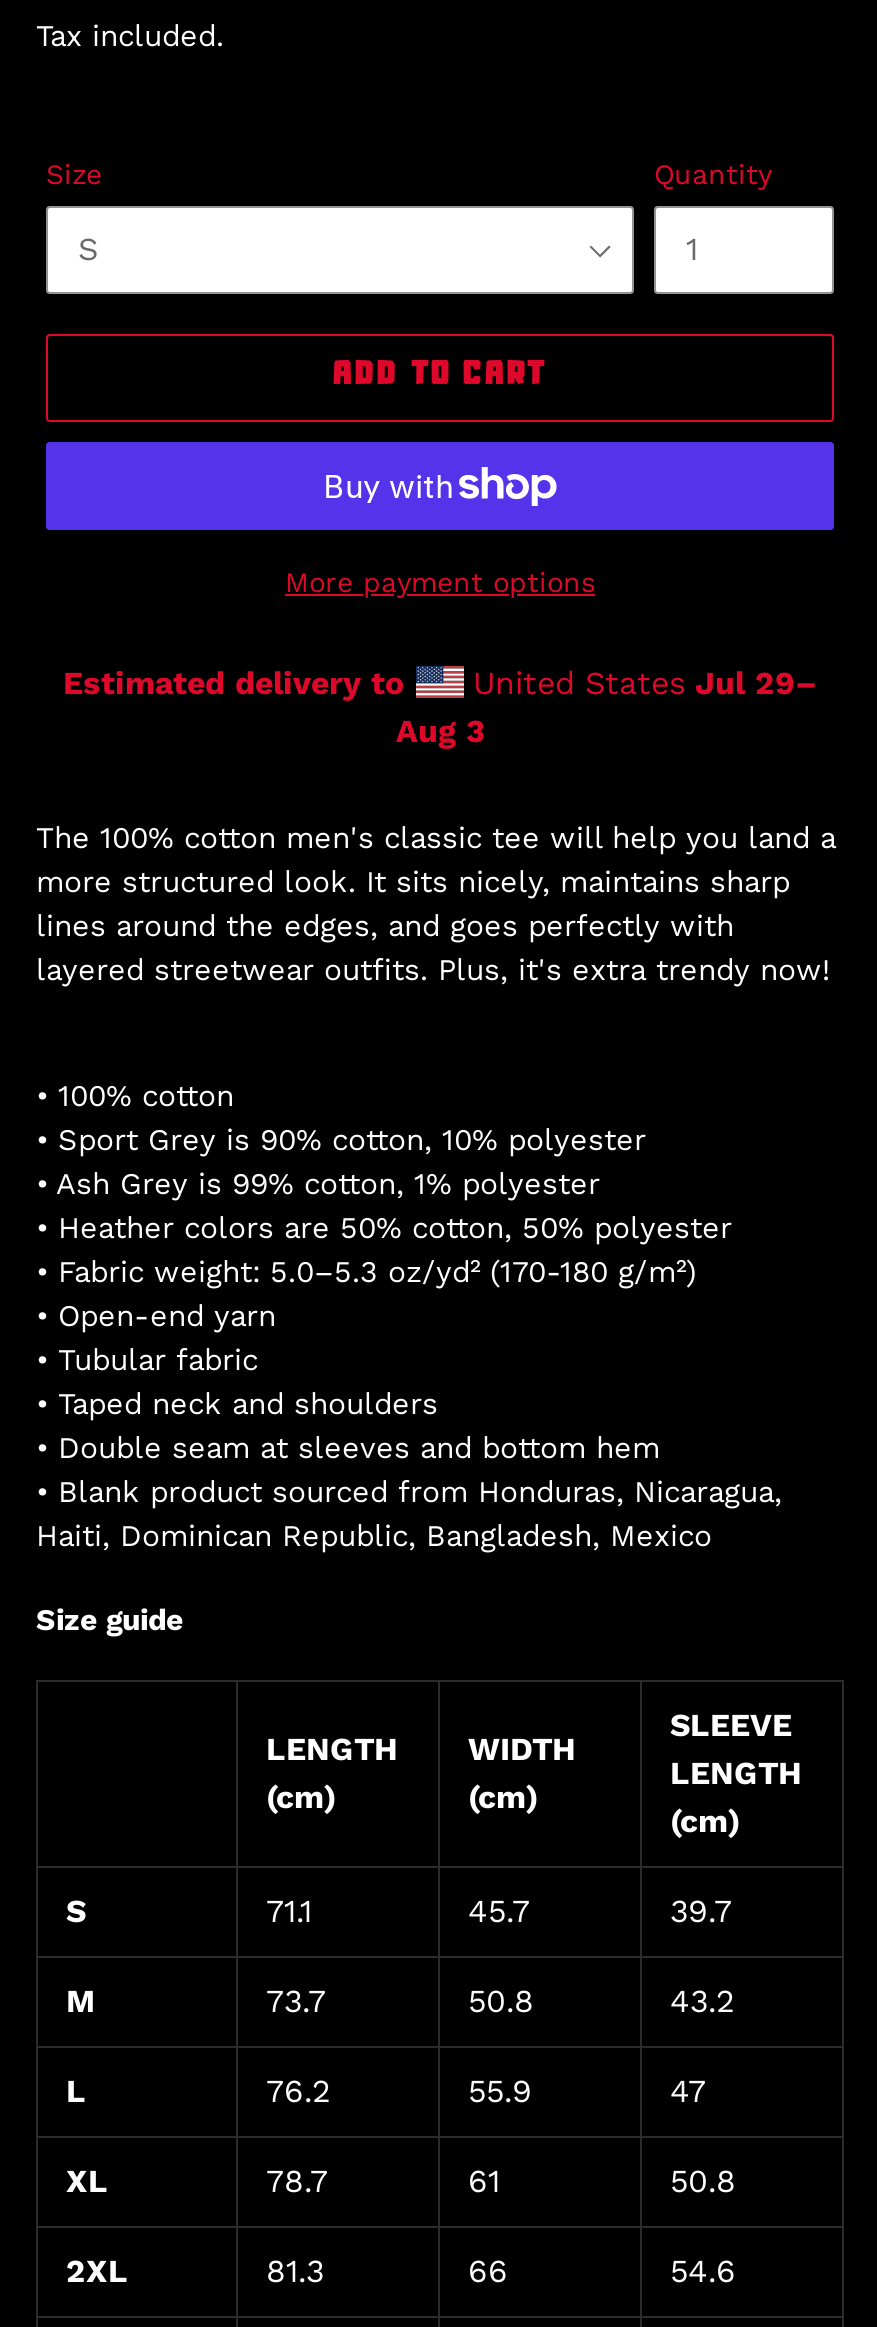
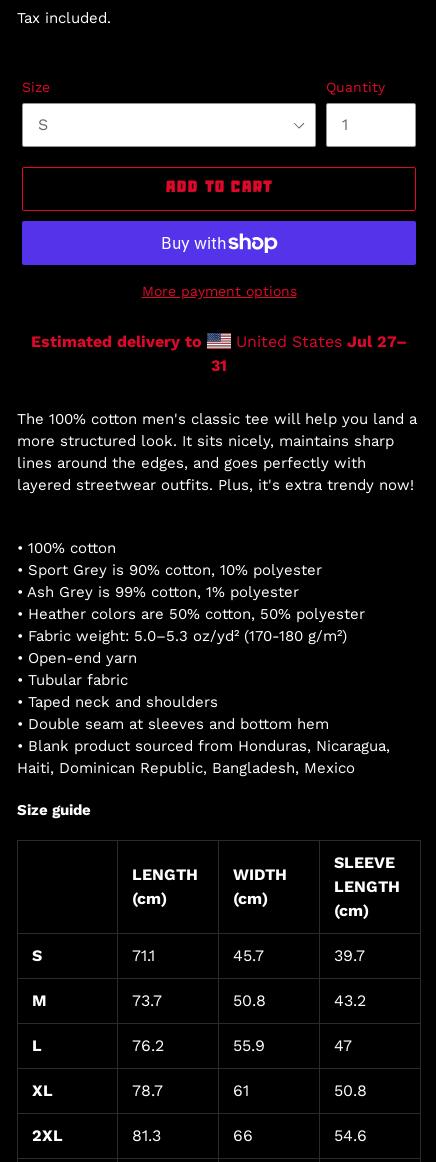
[396,664,817,750] United States Jul 29– | Aug 3 -> [211,332,407,375] United States Jul 27– | 31

